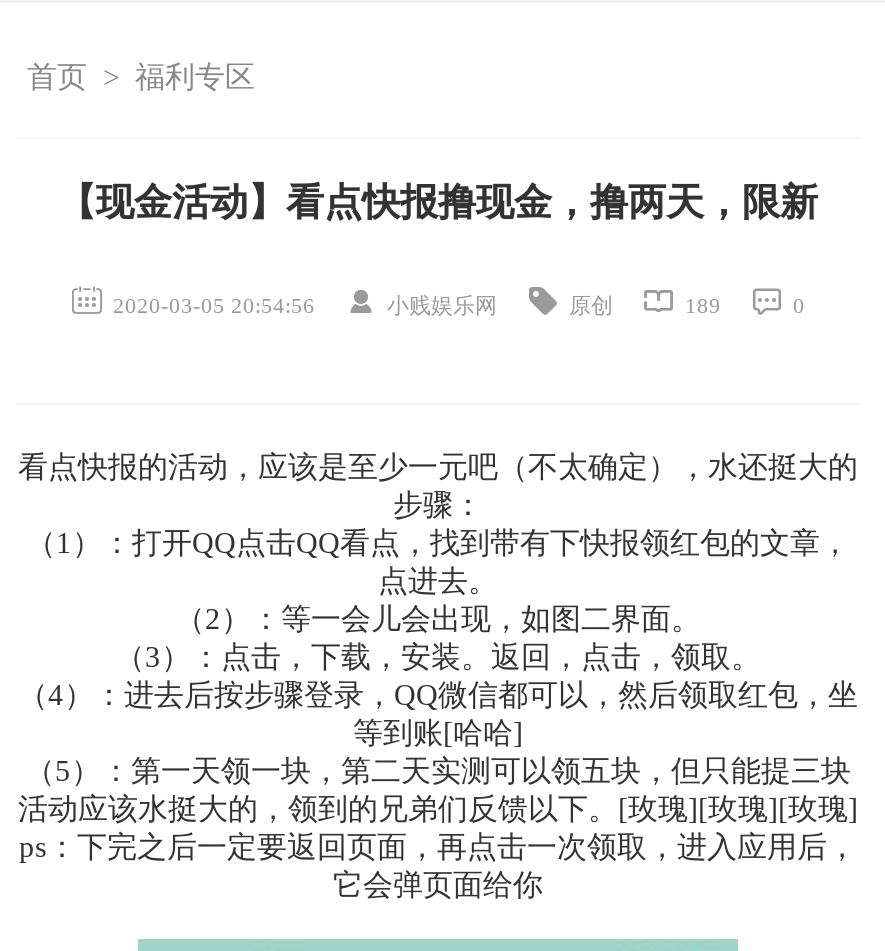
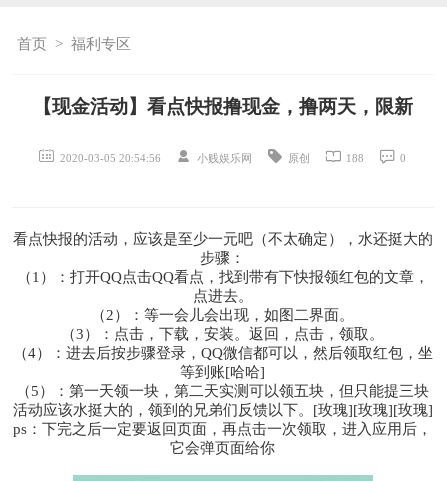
[113,294,721,318] 2020-03-05 20:54:56 小贱娱乐网 原创 189 -> [60,152,364,164] 2020-03-05 20:54:56 小贱娱乐网 原创 188

